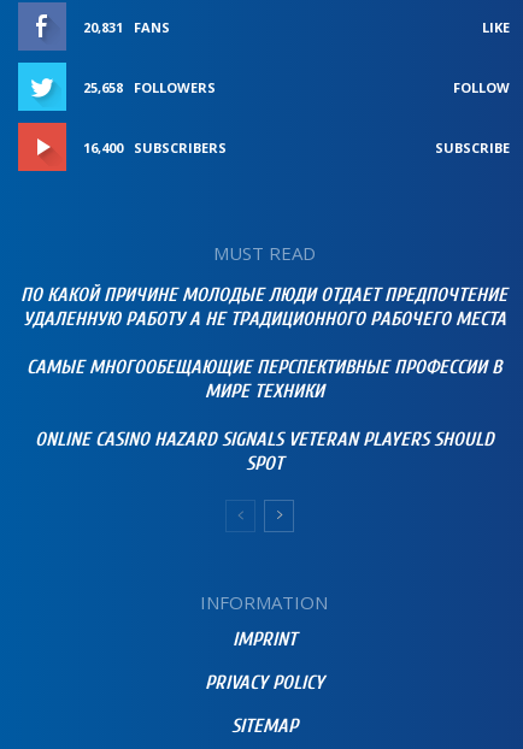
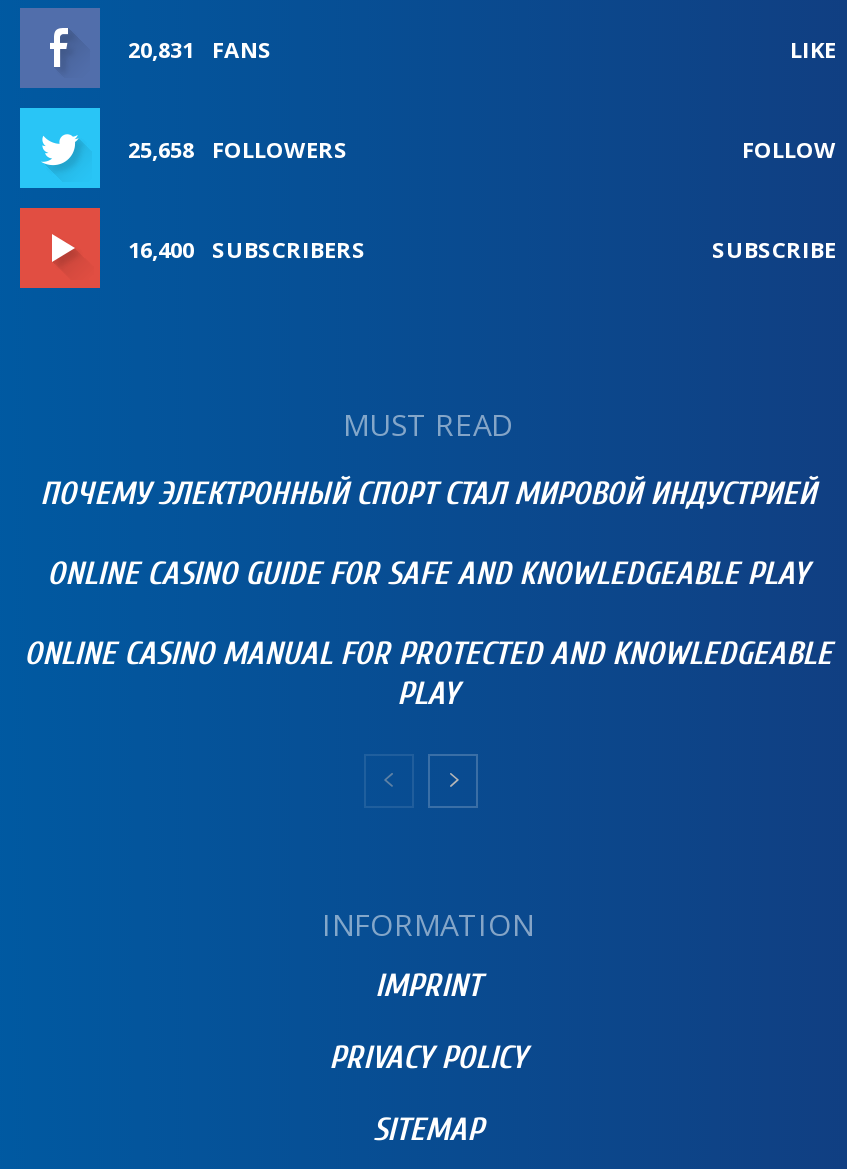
[20,285,507,330] ПО КАКОЙ ПРИЧИНЕ МОЛОДЫЕ ЛЮДИ ОТДАЕТ ПРЕДПОЧТЕНИЕ | УДАЛЕННУЮ РАБОТУ А НЕ ТРАДИЦИОННОГО РАБОЧЕГО МЕСТА -> [40,476,816,512] ПОЧЕМУ ЭЛЕКТРОННЫЙ СПОРТ СТАЛ МИРОВОЙ ИНДУСТРИЕЙ
[27,357,501,403] САМЫЕ МНОГООБЕЩАЮЩИЕ ПЕРСПЕКТИВНЫЕ ПРОФЕССИИ В | МИРЕ ТЕХНИКИ -> [47,556,809,592] ONLINE CASINO GUIDE FOR SAFE AND KNOWLEDGEABLE PLAY
[34,429,493,475] ONLINE CASINO HAZARD SIGNALS VETERAN PLAYERS SHOULD | SPOT -> [24,636,832,712] ONLINE CASINO MANUAL FOR PROTECTED AND KNOWLEDGEABLE | PLAY

